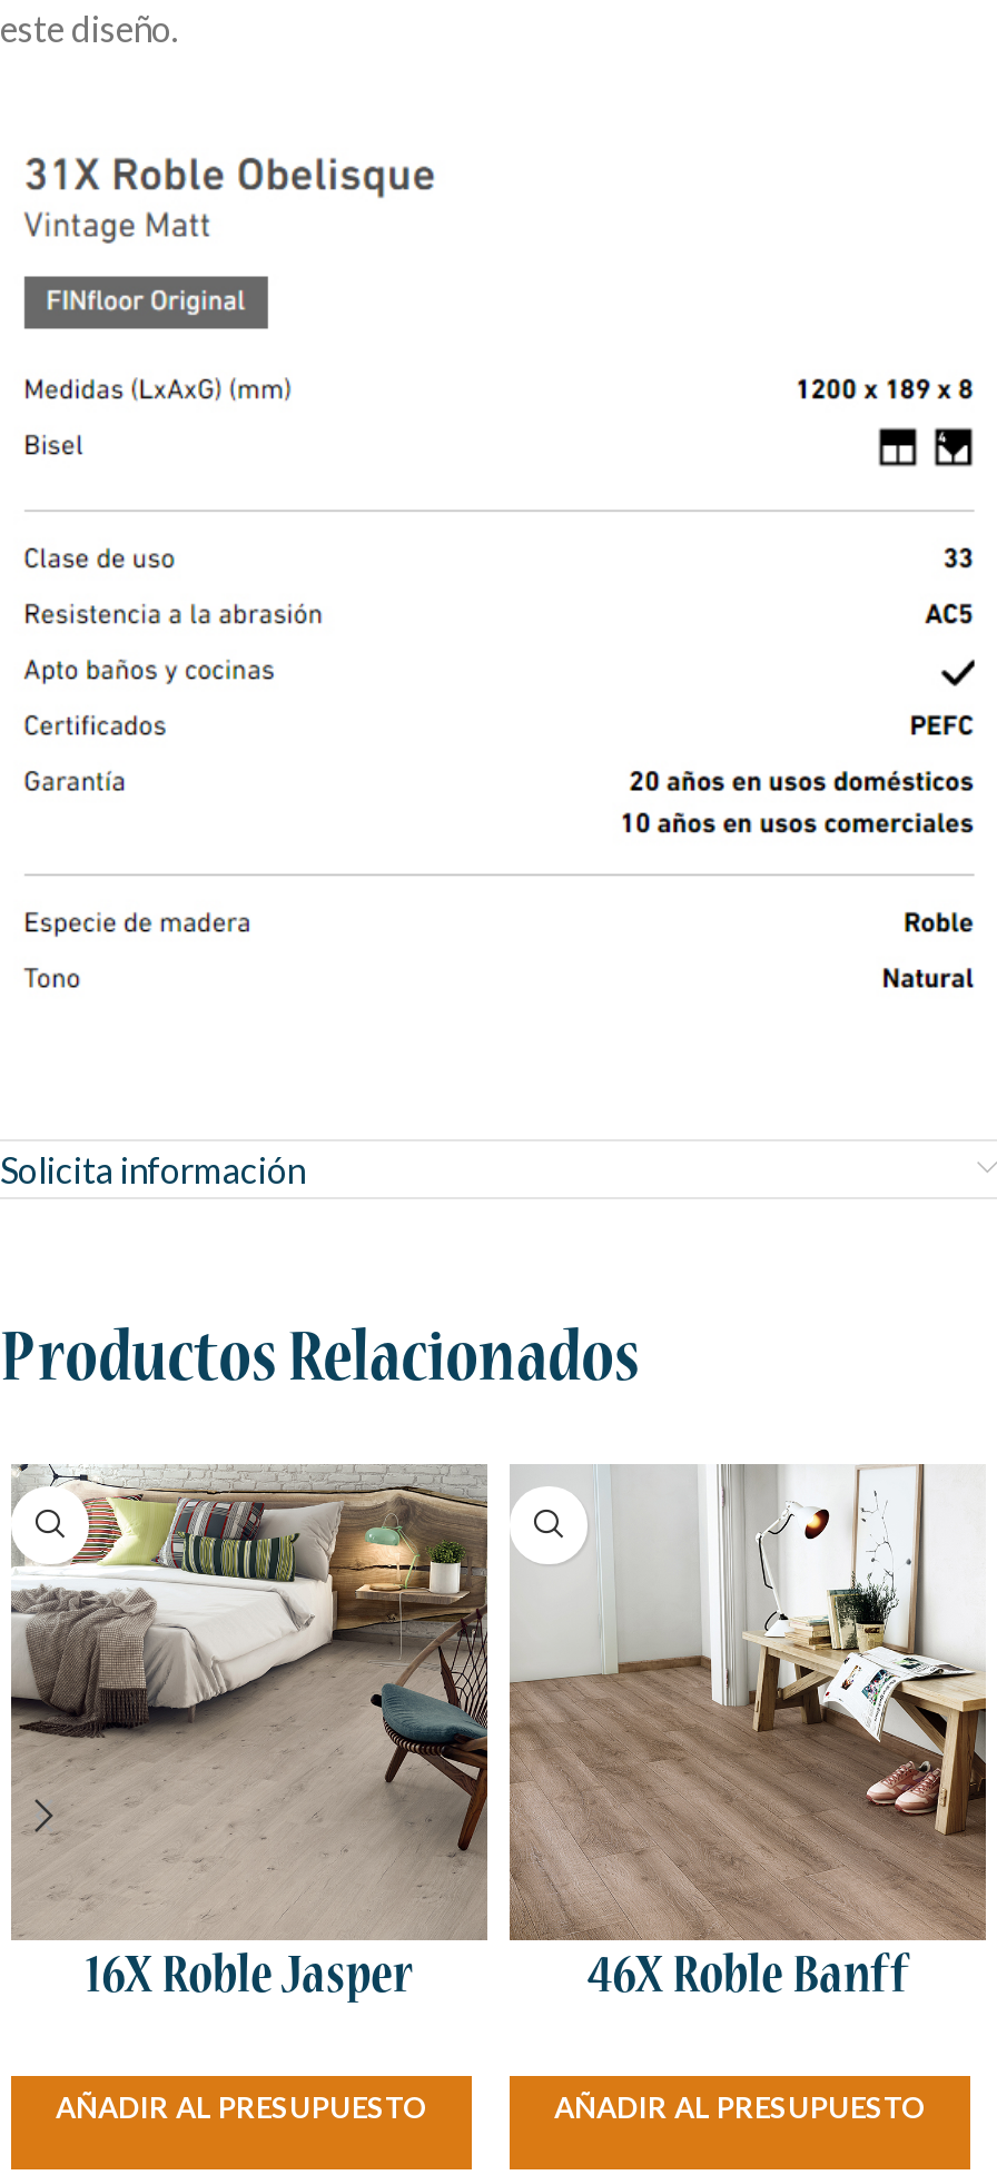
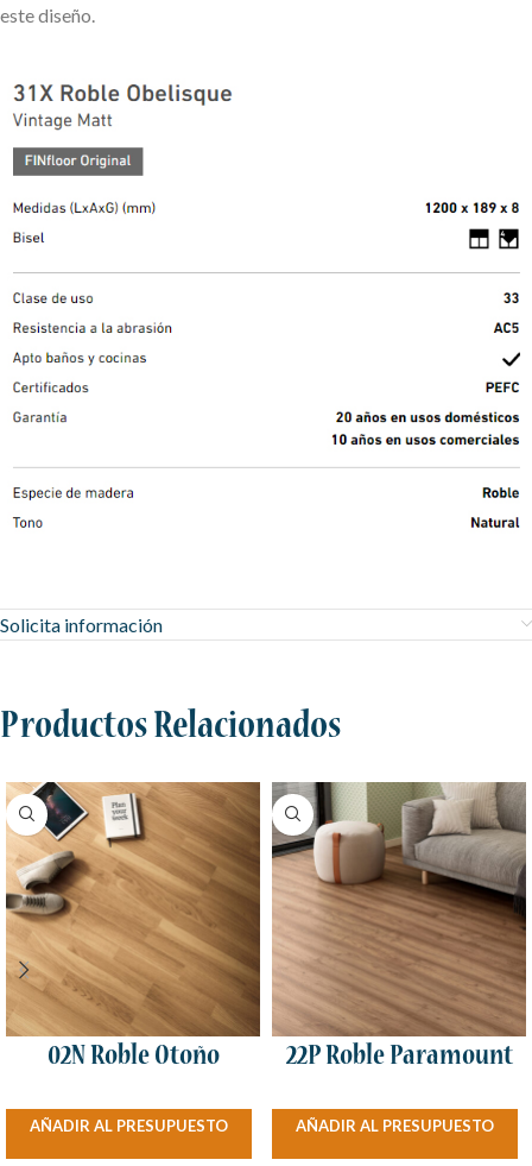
[9,1462,487,2009] [image] | 16X Roble Jasper -> [5,781,260,1073] [image] | 02N Roble Otoño
[510,1464,988,2009] [image] | 46X Roble Banff -> [271,781,527,1073] [image] | 22P Roble Paramount

